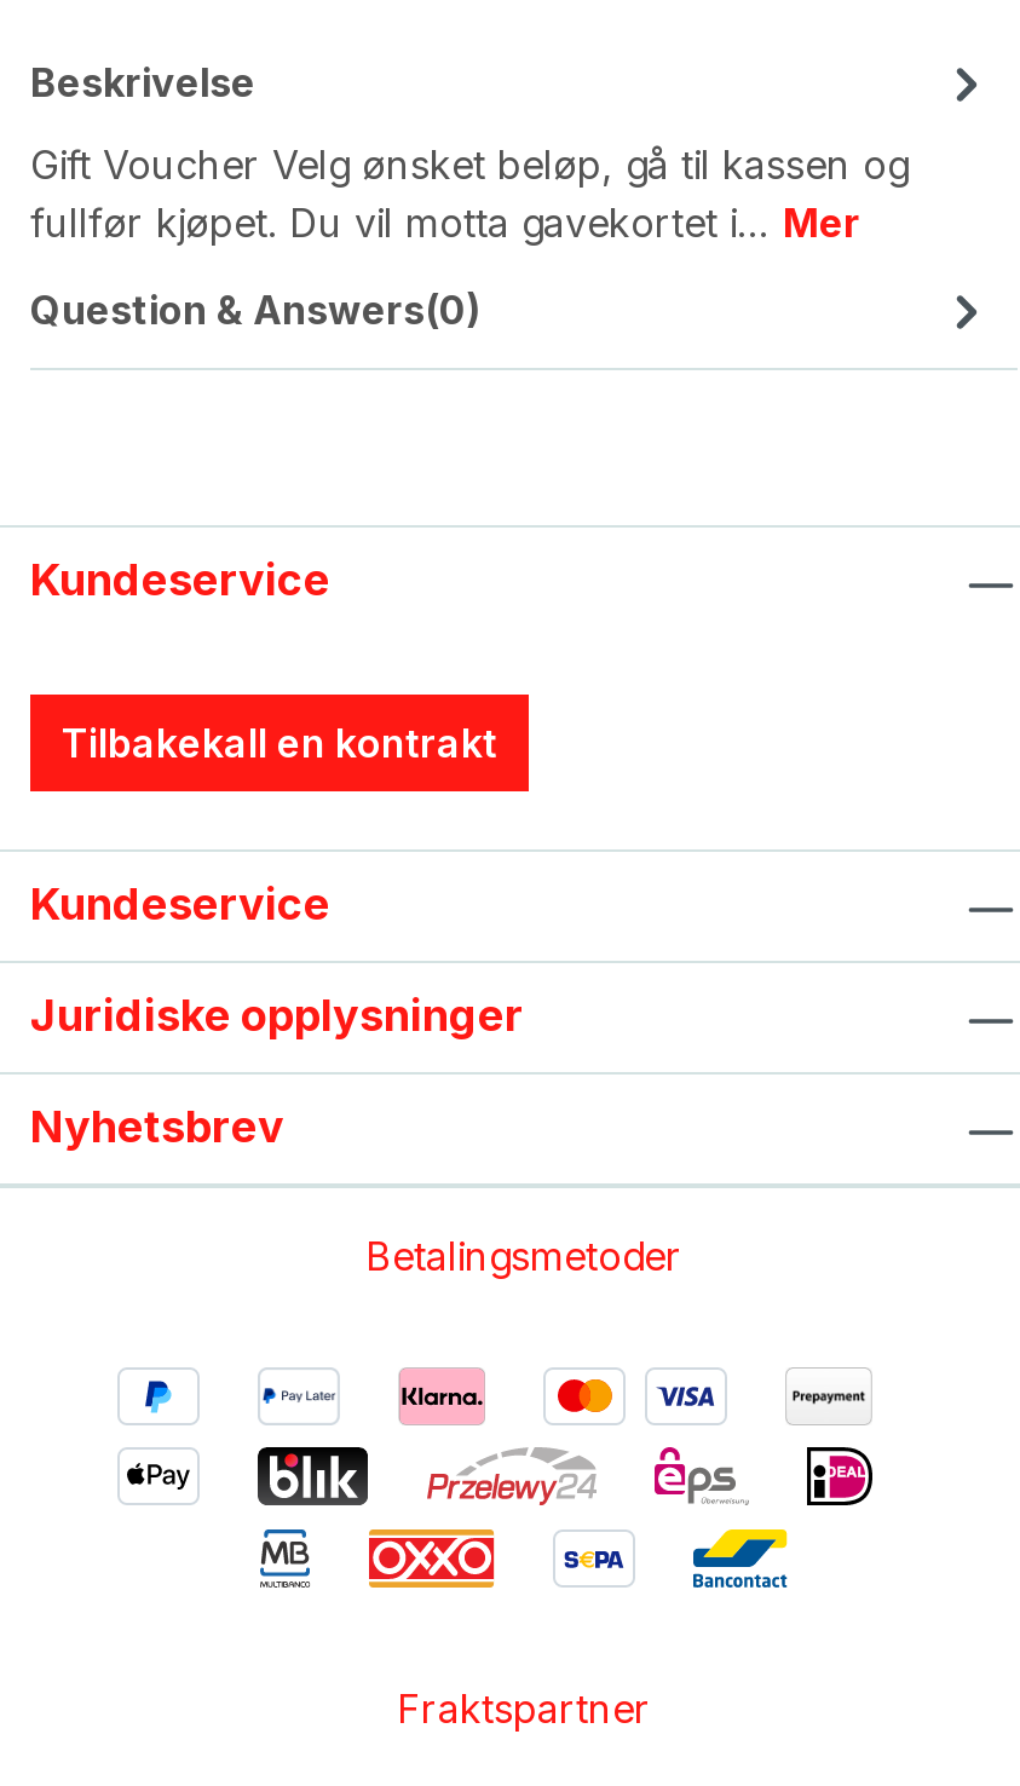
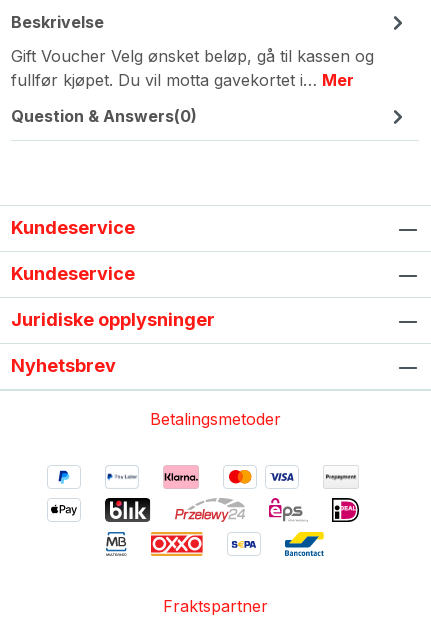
[62,719,497,767] Tilbakekall en kontrakt -> none

